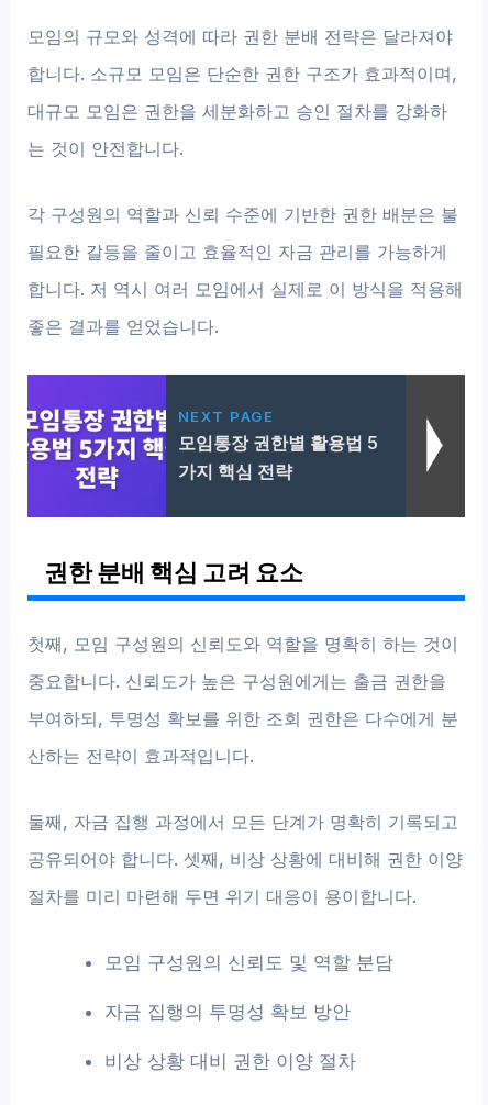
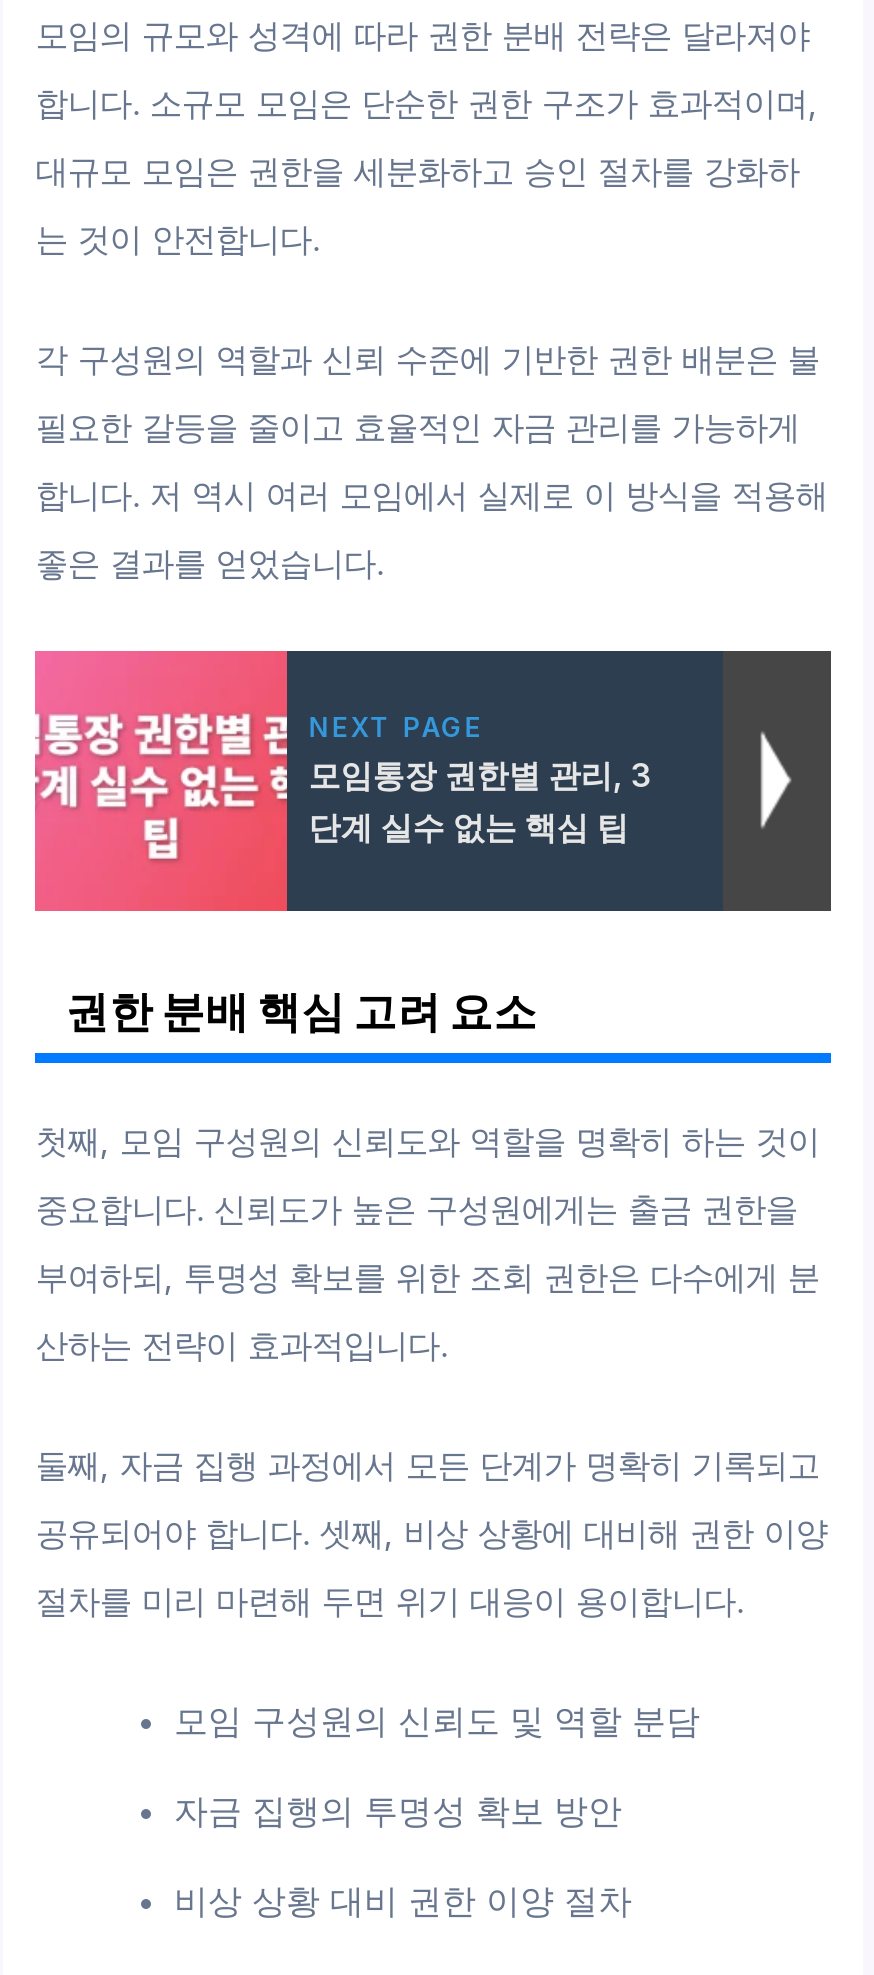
[26,373,378,518] [image] | 모임통장 권한별 활용법 5 | 가지 핵심 전략 -> [33,649,651,913] [image] | 모임통장 권한별 관리, 3 | 단계 실수 없는 핵심 팁

